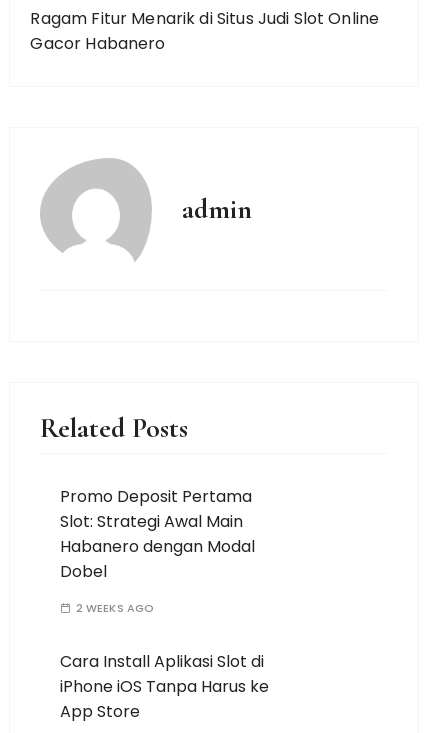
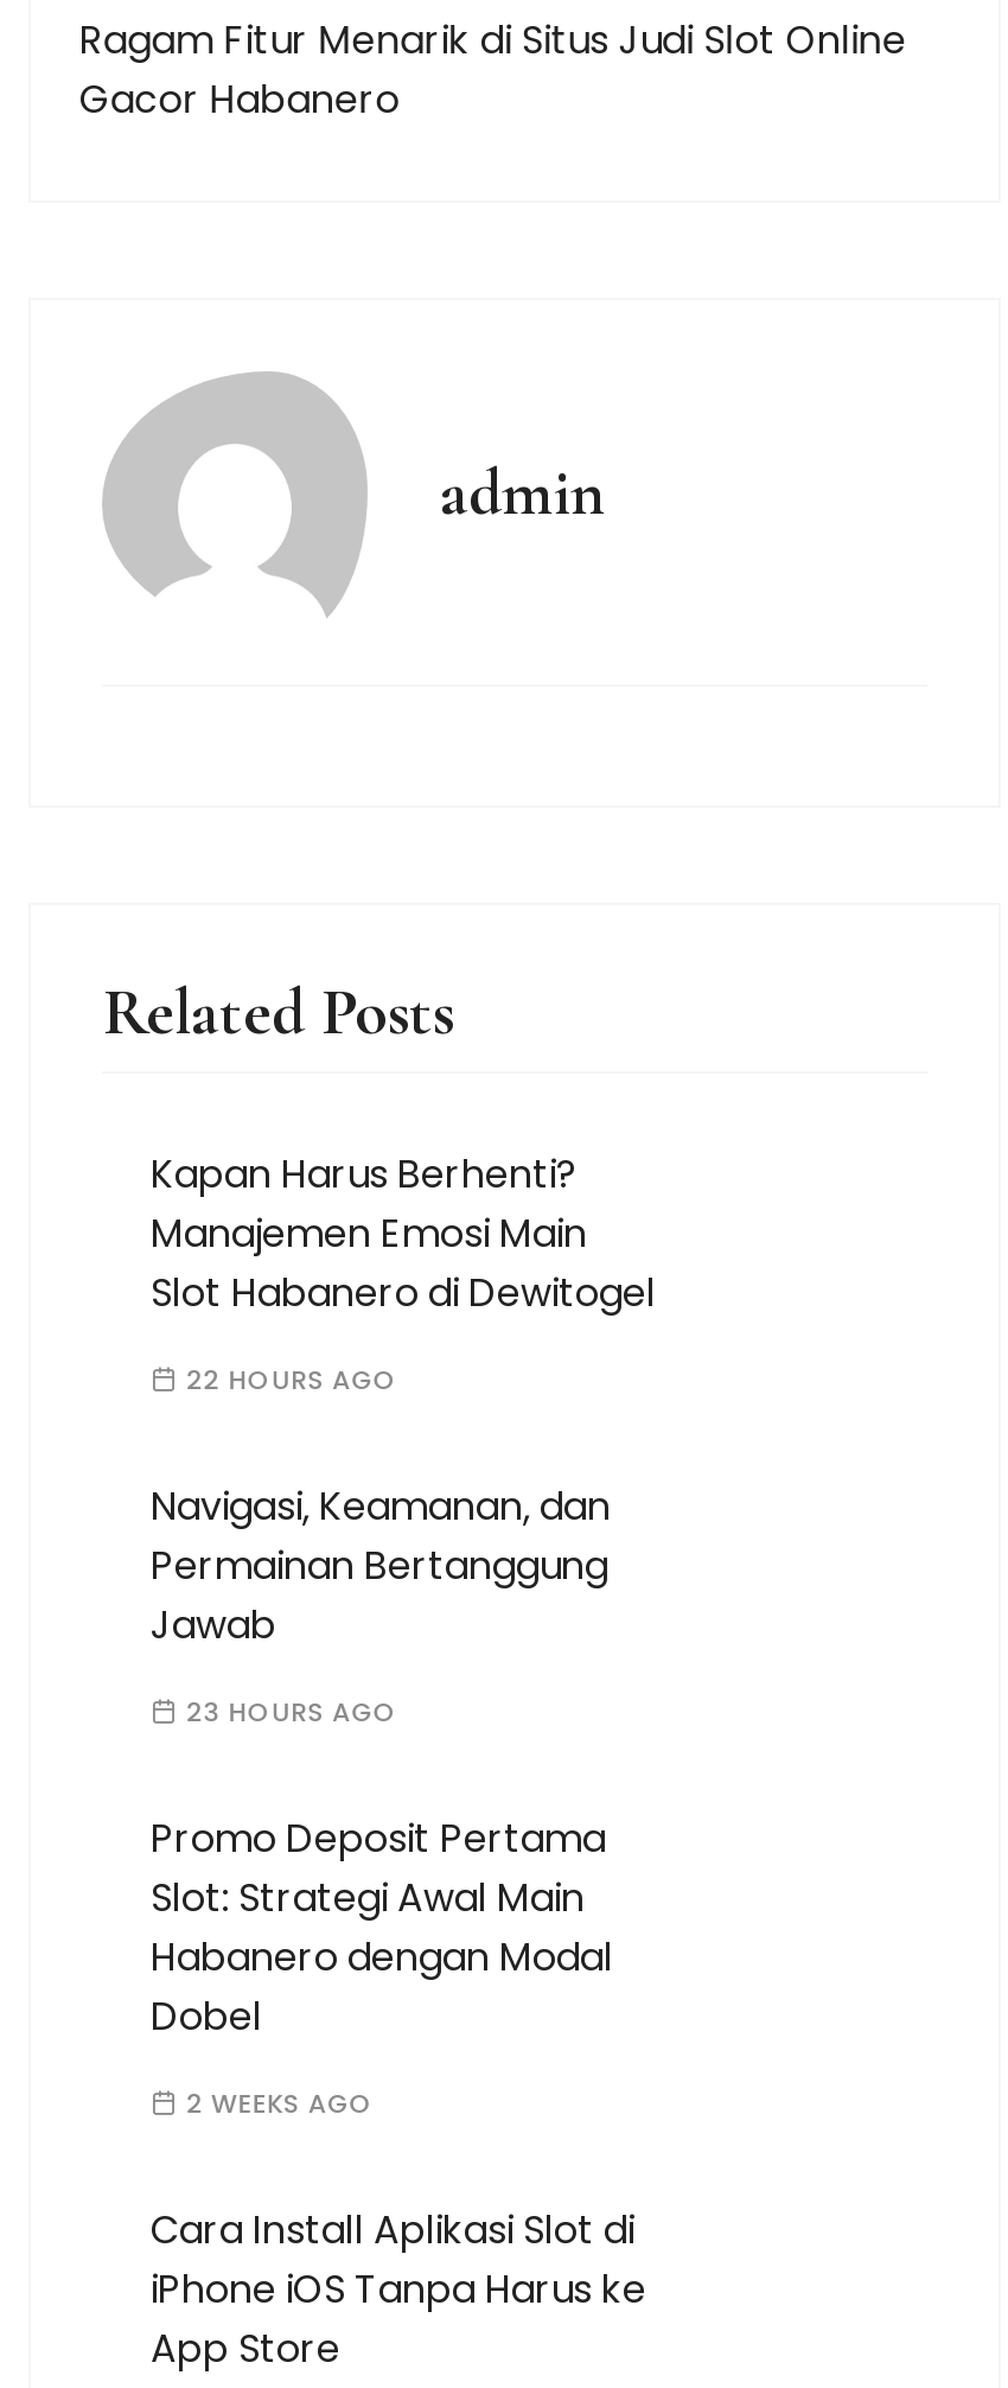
none -> [151,1147,656,1731] Kapan Harus Berhenti? | Manajemen Emosi Main | Slot Habanero di Dewitogel | 22 HOURS AGO | Navigasi, Keamanan, dan | Permainan Bertanggung | Jawab | 23 HOURS AGO

